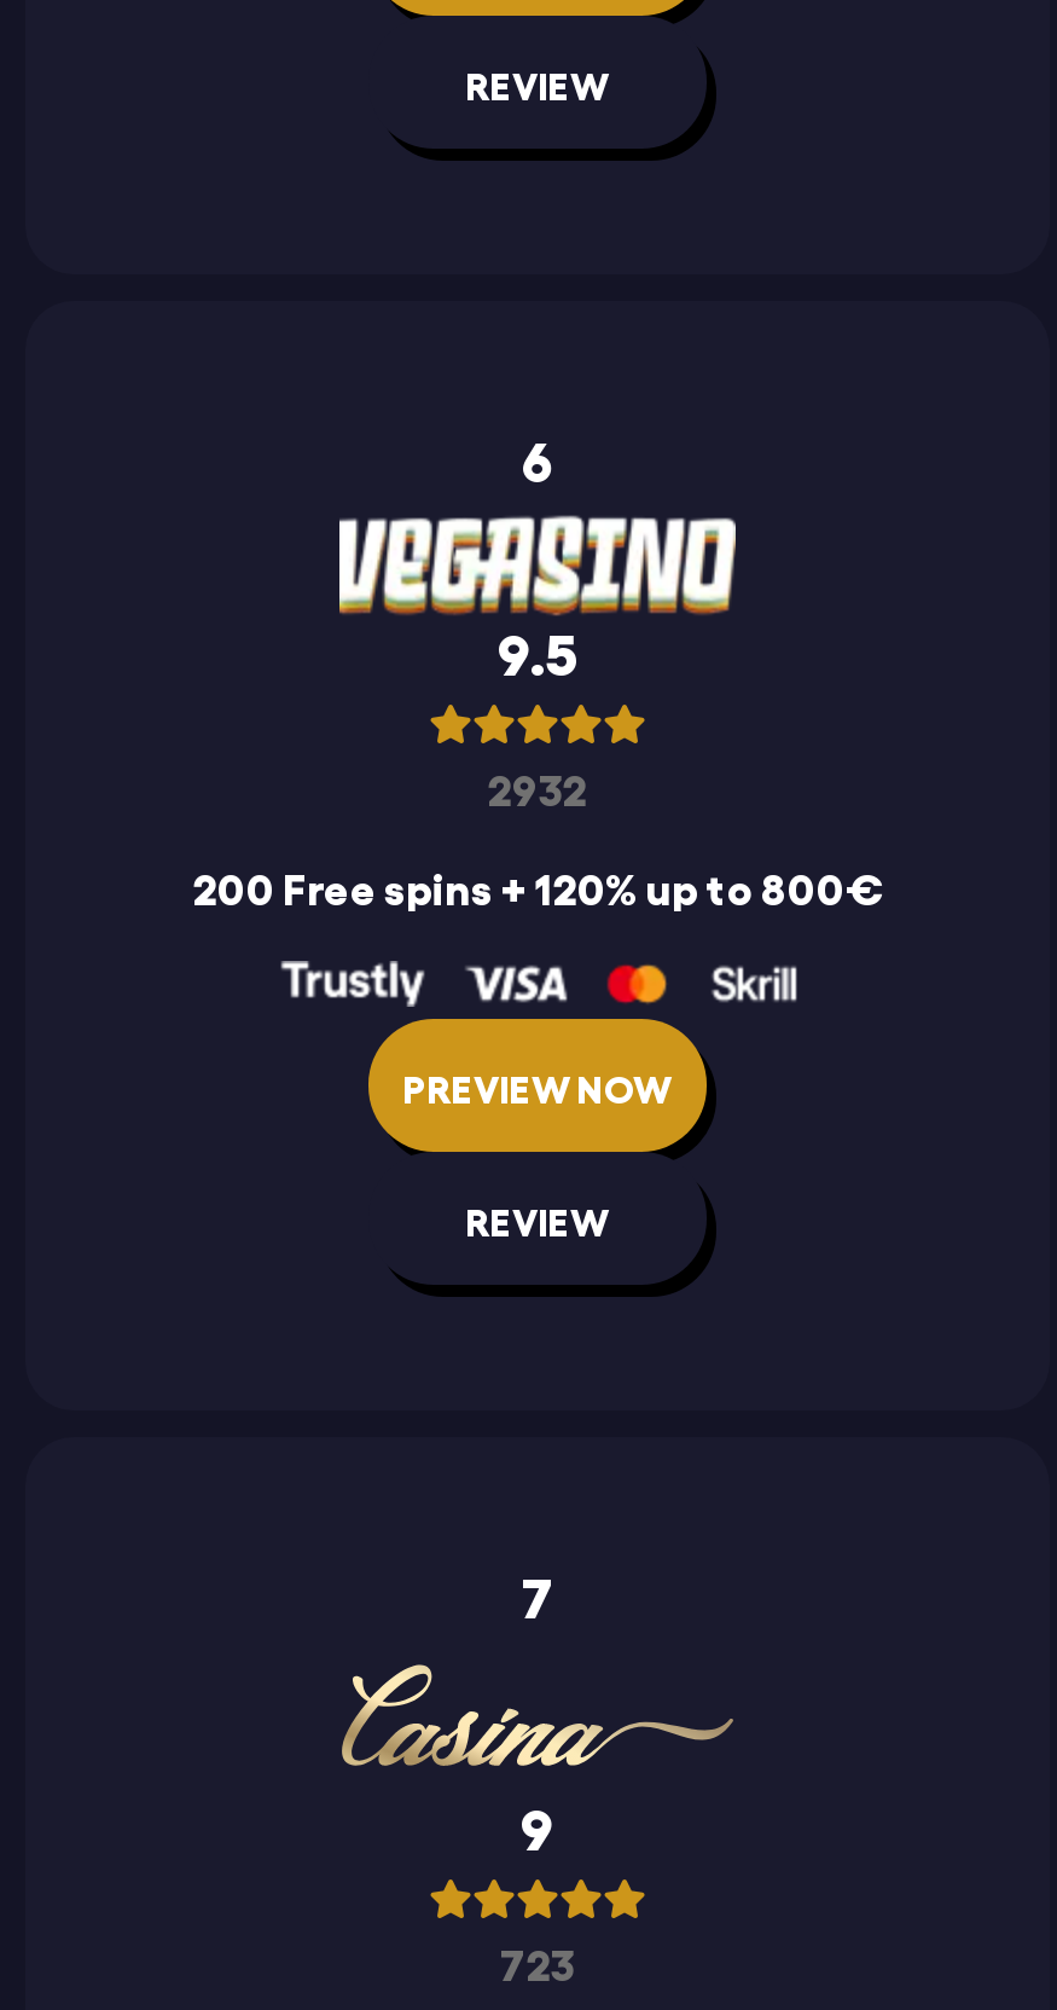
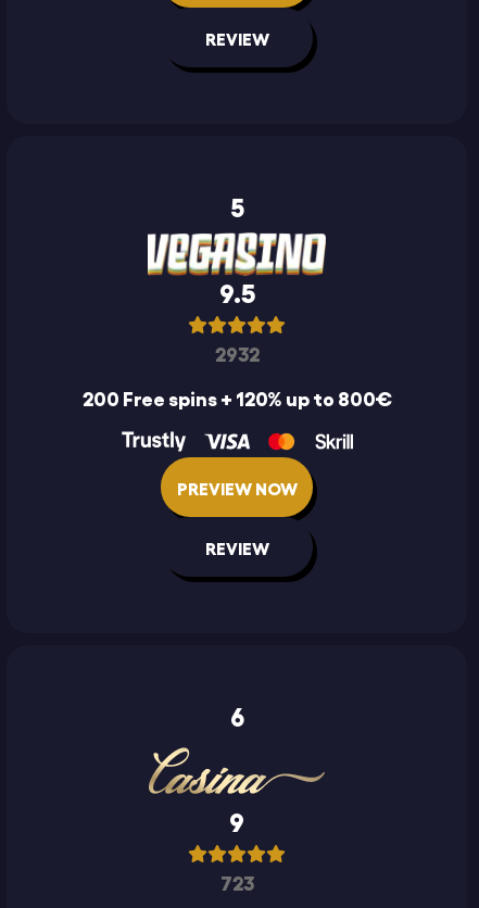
[522,424,553,492] 6 -> [230,191,244,221] 5
[522,1559,553,1627] 7 -> [230,701,244,731] 6

